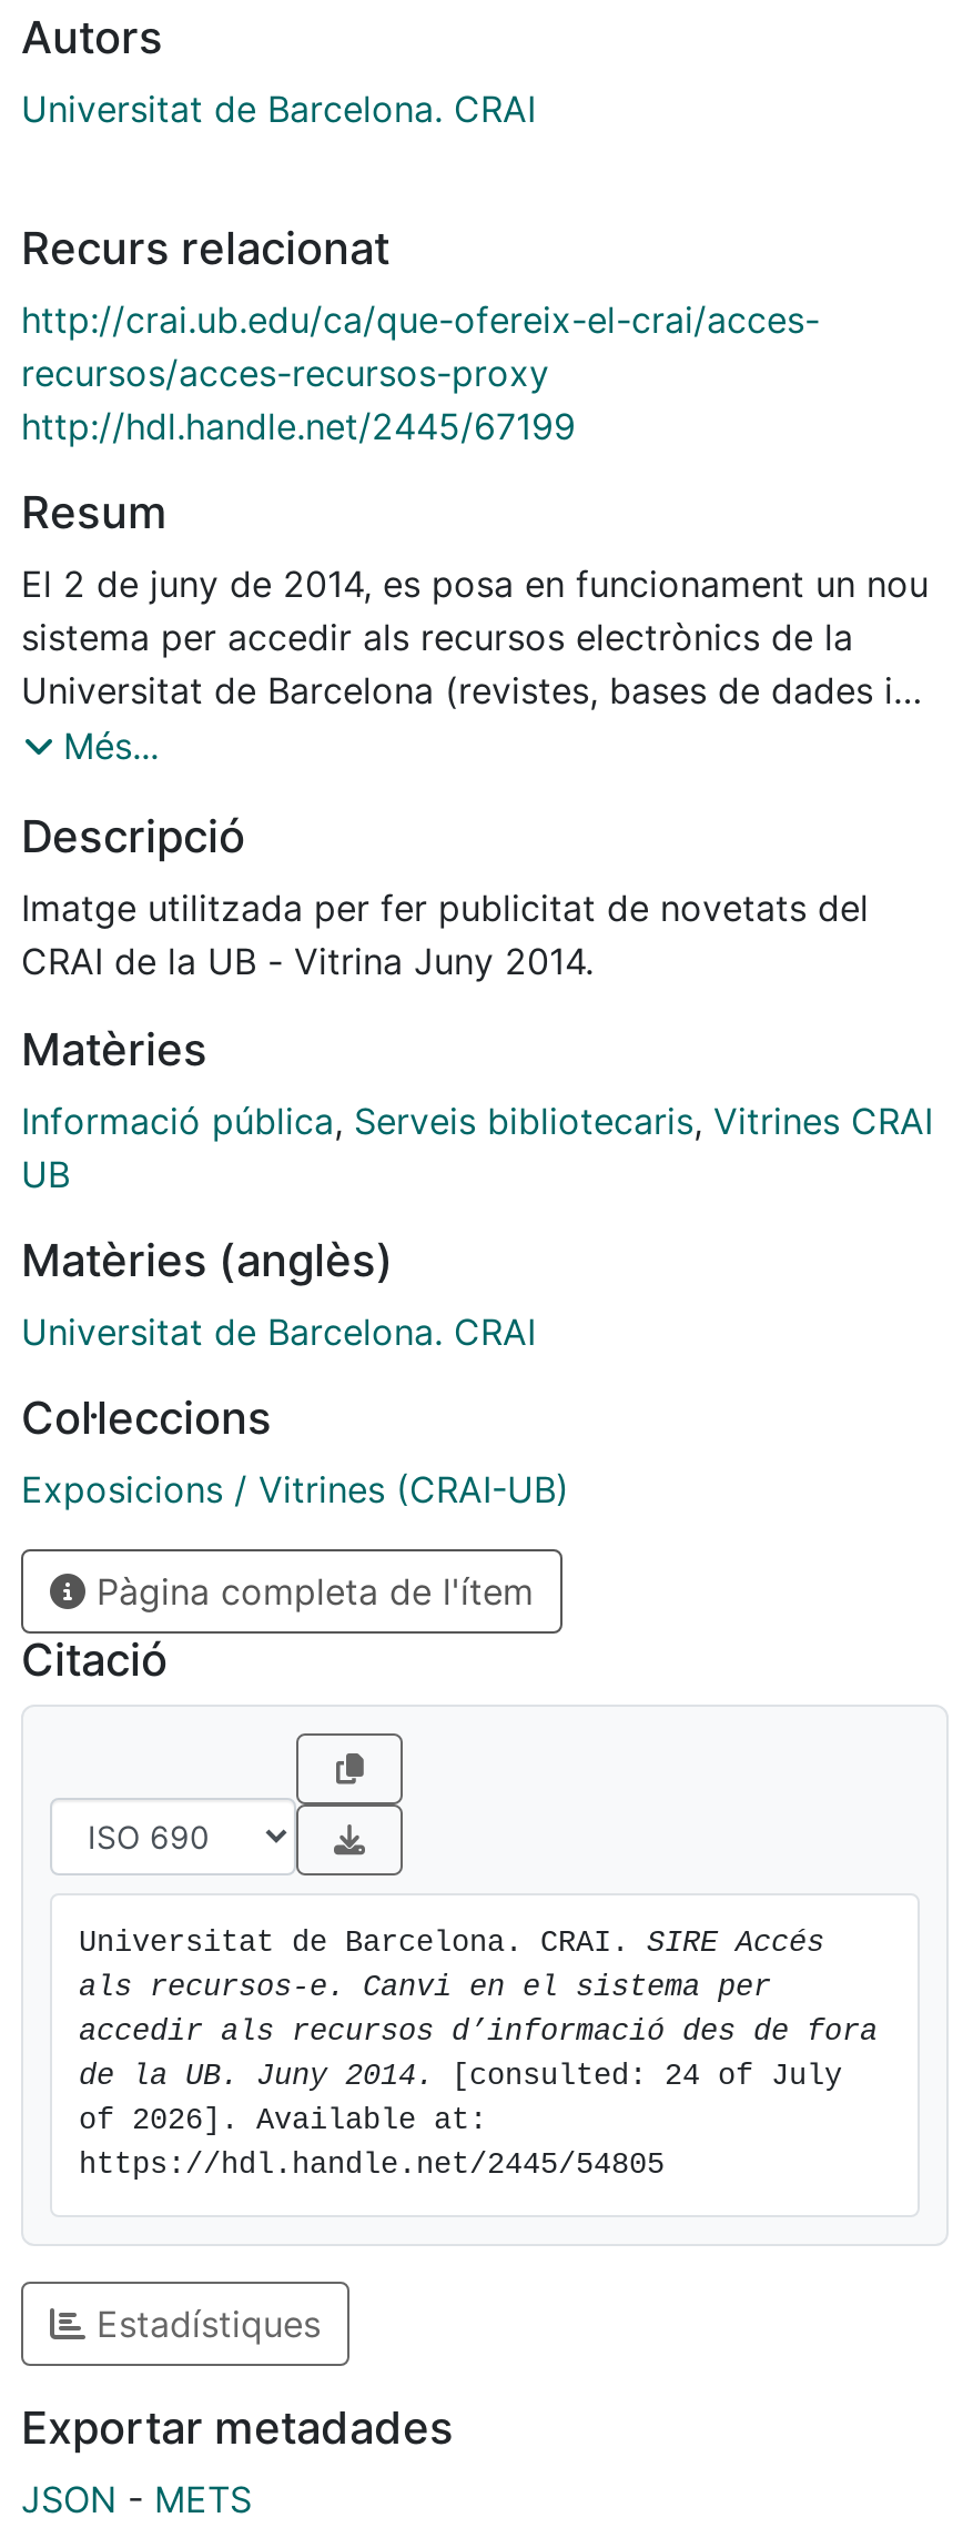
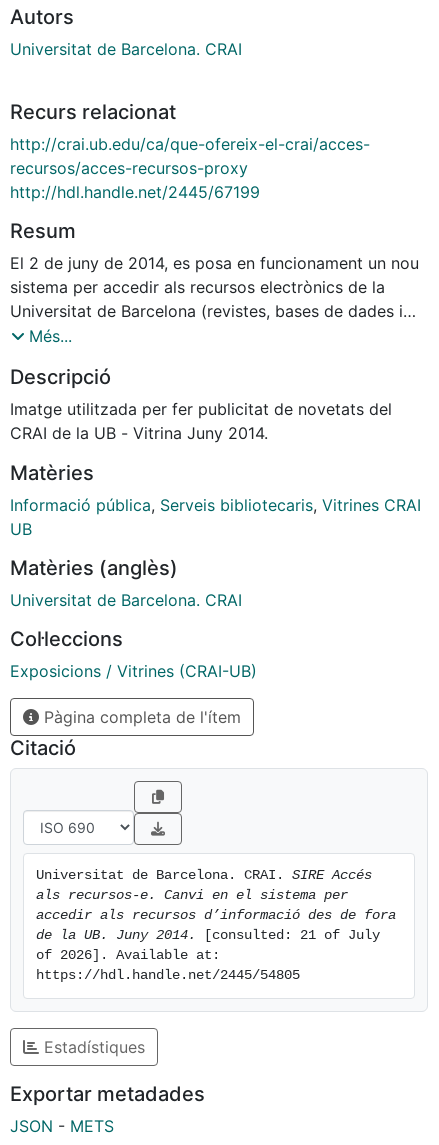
[79,2061,842,2094] de la UB. Juny 2014. [consulted: 24 of July -> [36,928,380,943] de la UB. Juny 2014. [consulted: 21 of July

